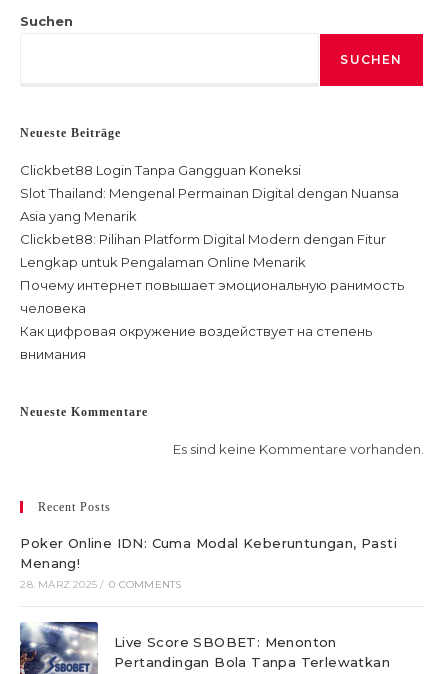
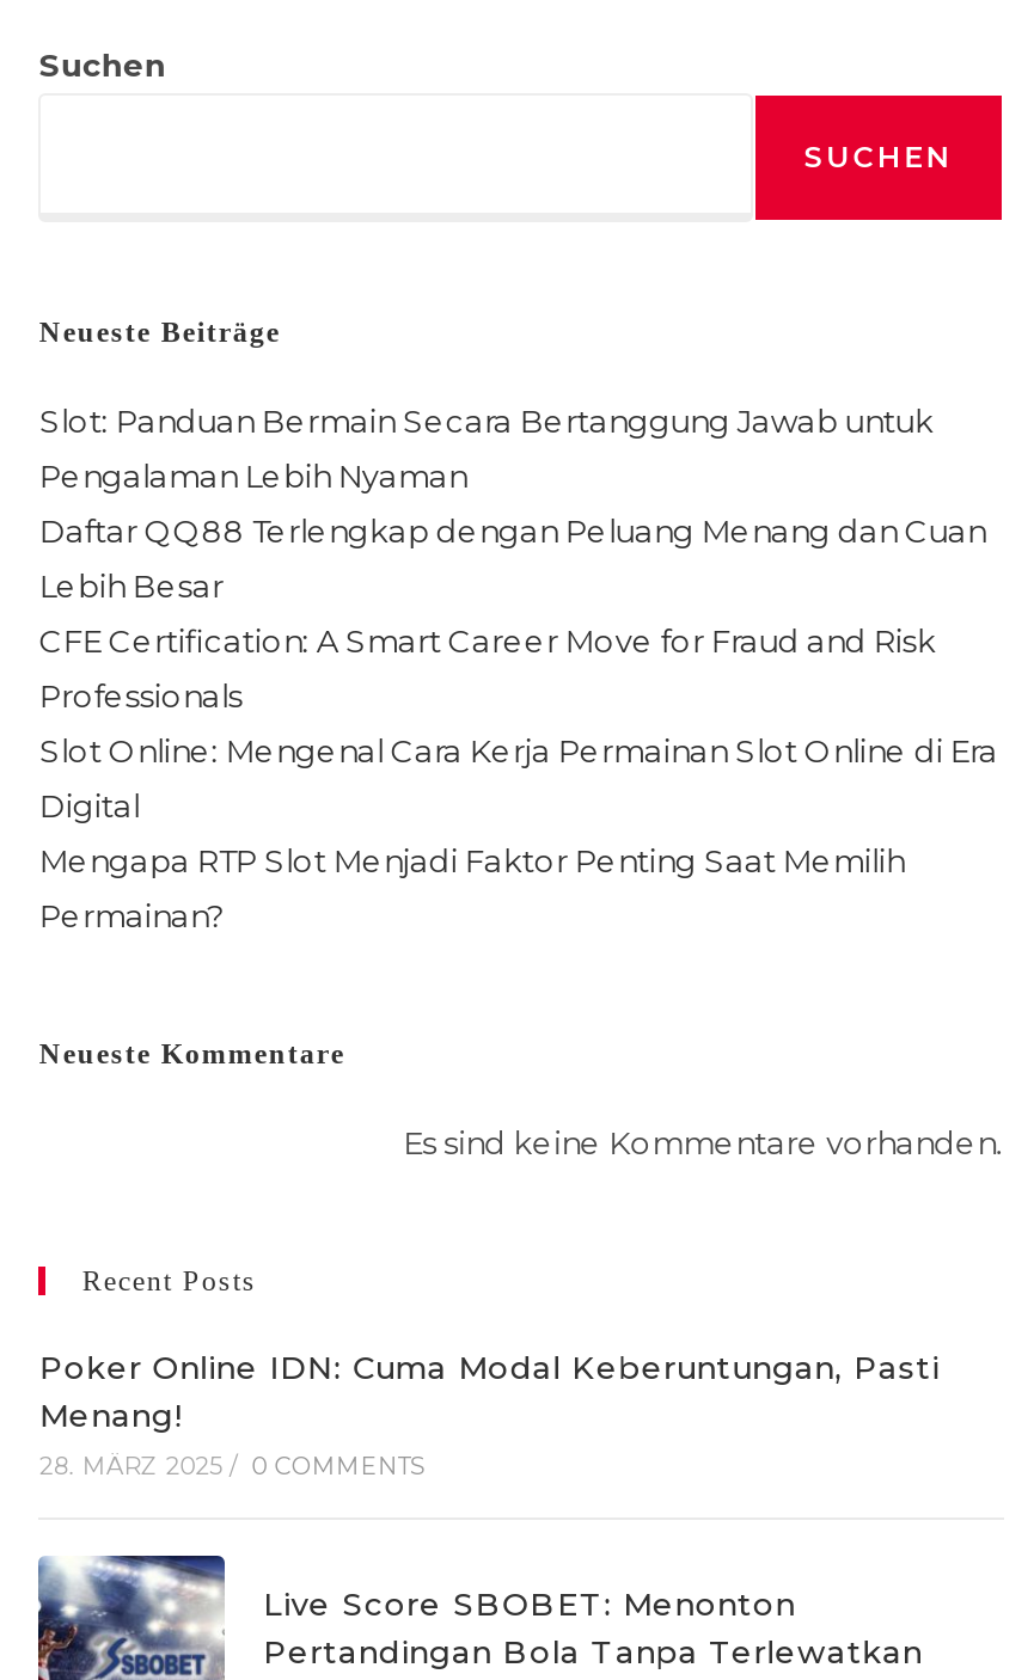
[20,162,404,362] Clickbet88 Login Tanpa Gangguan Koneksi | Slot Thailand: Mengenal Permainan Digital dengan Nuansa | Asia yang Menarik | Clickbet88: Pilihan Platform Digital Modern dengan Fitur | Lengkap untuk Pengalaman Online Menarik | Почему интернет повышает эмоциональную ранимость | человека | Как цифровая окружение воздействует на степень | внимания -> [39,401,998,934] Slot: Panduan Bermain Secara Bertanggung Jawab untuk | Pengalaman Lebih Nyaman | Daftar QQ88 Terlengkap dengan Peluang Menang dan Cuan | Lebih Besar | CFE Certification: A Smart Career Move for Fraud and Risk | Professionals | Slot Online: Mengenal Cara Kerja Permainan Slot Online di Era | Digital | Mengapa RTP Slot Menjadi Faktor Penting Saat Memilih | Permainan?

